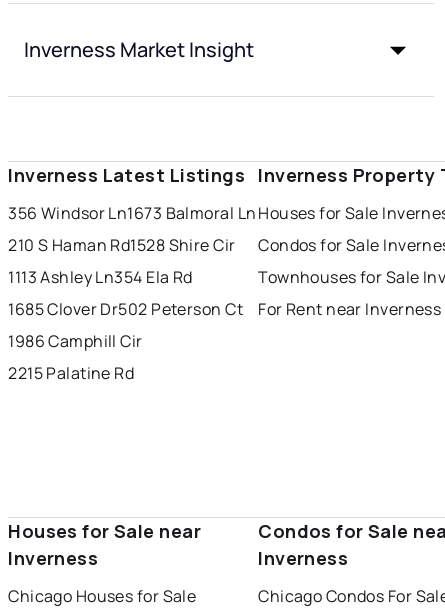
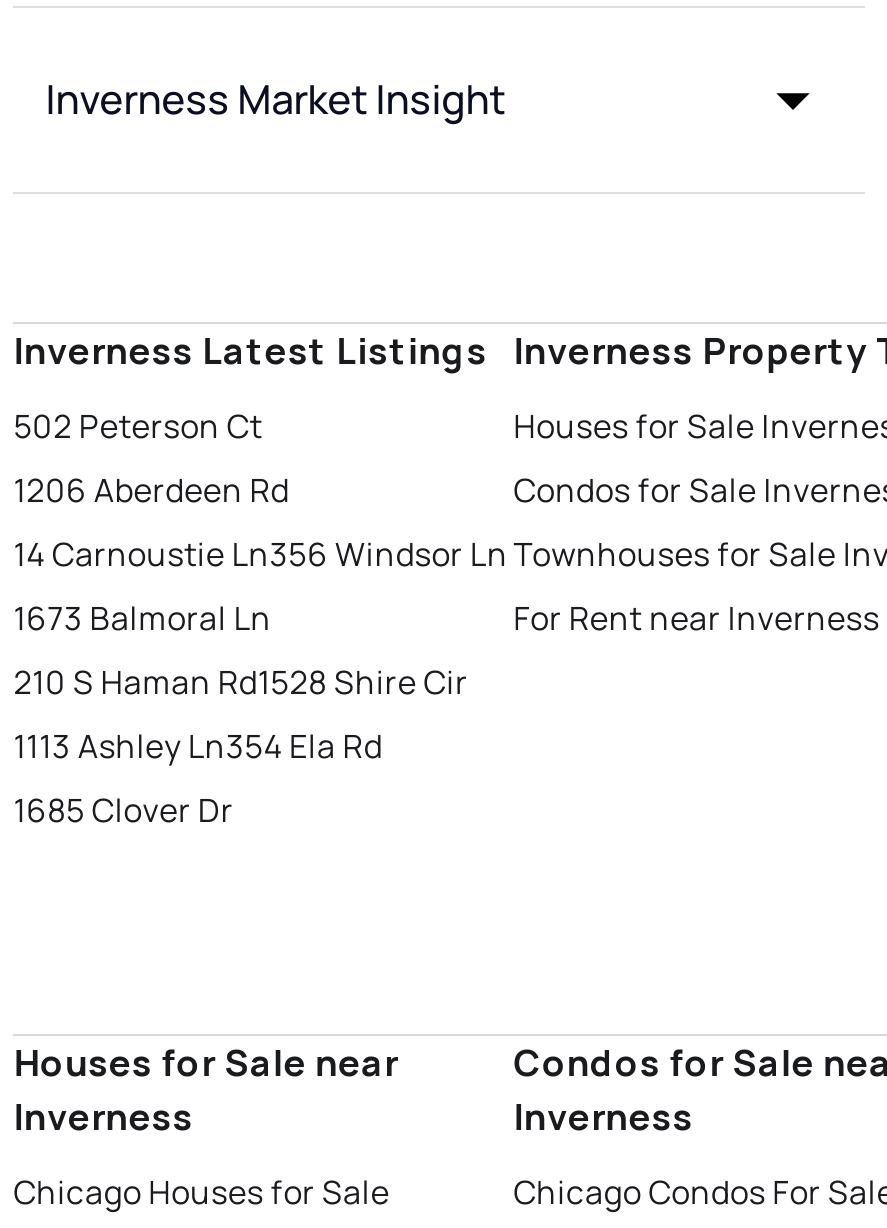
[8,202,256,224] 356 Windsor Ln 1673 Balmoral Ln -> [13,405,508,641] 502 Peterson Ct | 1206 Aberdeen Rd | 14 Carnoustie Ln356 Windsor Ln | 1673 Balmoral Ln
moved [8,234,235,288] -> [13,661,468,769]: 210 S Haman Rd1528 Shire Cir | 1113 Ashley Ln354 Ela Rd
[8,298,243,384] 1685 Clover Dr502 Peterson Ct | 1986 Camphill Cir | 2215 Palatine Rd -> [13,789,234,833] 1685 Clover Dr

